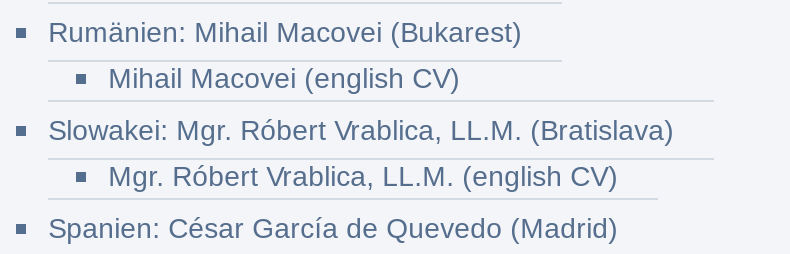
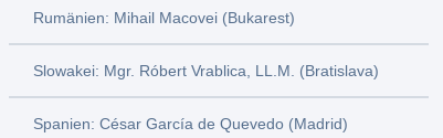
[108,61,460,93] Mihail Macovei (english CV) -> none
[108,159,618,191] Mgr. Róbert Vrablica, LL.M. (english CV) -> none

